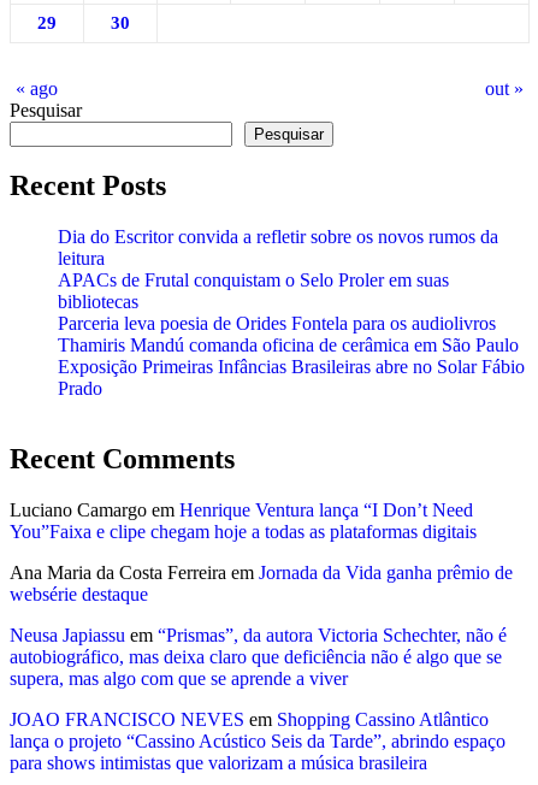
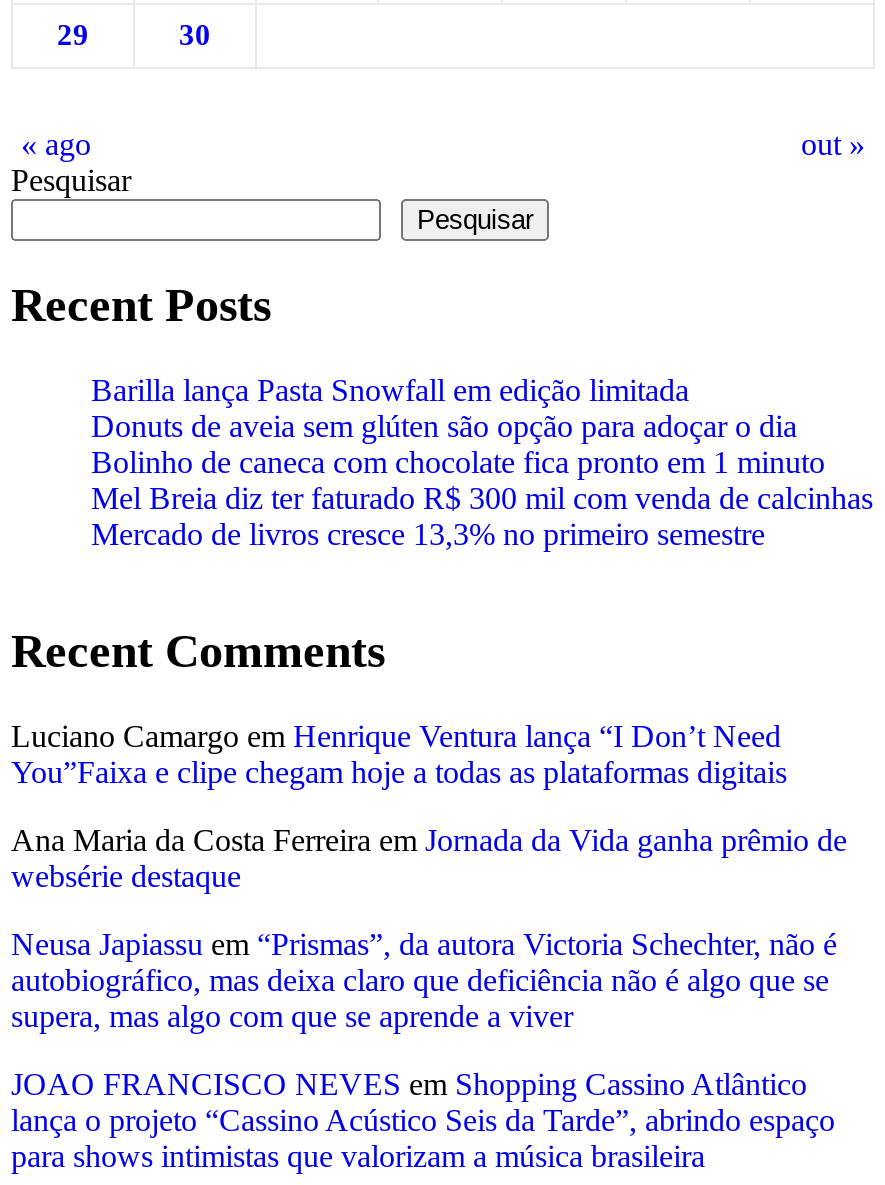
[58,227,525,399] Dia do Escritor convida a refletir sobre os novos rumos da | leitura | APACs de Frutal conquistam o Selo Proler em suas | bibliotecas | Parceria leva poesia de Orides Fontela para os audiolivros | Thamiris Mandú comanda oficina de cerâmica em São Paulo | Exposição Primeiras Infâncias Brasileiras abre no Solar Fábio | Prado -> [91,374,873,552] Barilla lança Pasta Snowfall em edição limitada | Donuts de aveia sem glúten são opção para adoçar o dia | Bolinho de caneca com chocolate fica pronto em 1 minuto | Mel Breia diz ter faturado R$ 300 mil com venda de calcinhas | Mercado de livros cresce 13,3% no primeiro semestre

